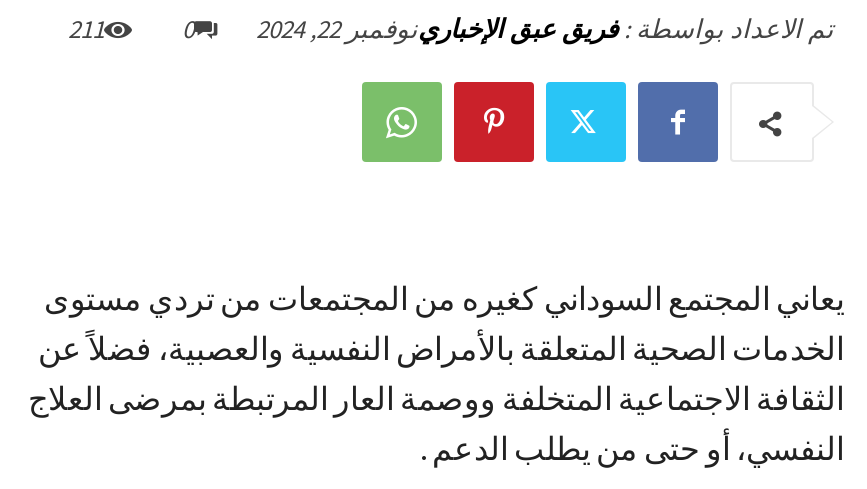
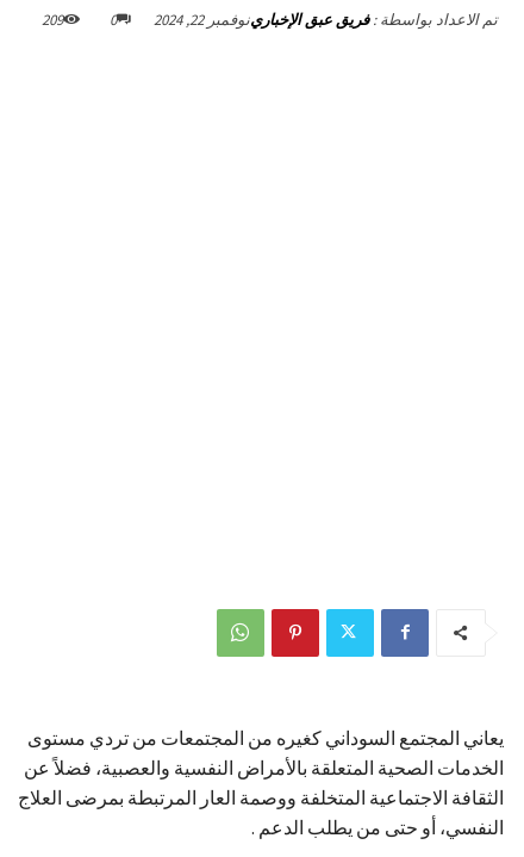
[68,12,104,46] 211 -> [42,9,63,29] 209

